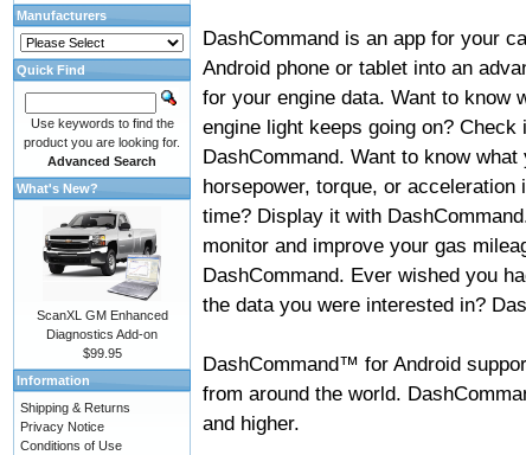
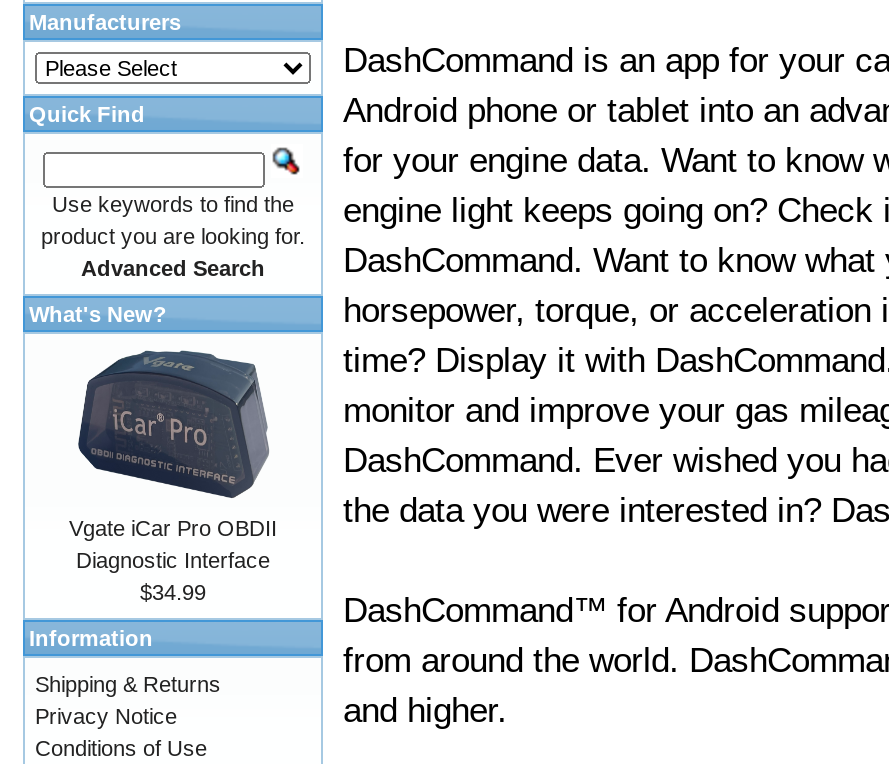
[36,211,168,360] [image] | ScanXL GM Enhanced | Diagnostics Add-on | $99.95 -> [69,348,277,604] [image] | Vgate iCar Pro OBDII | Diagnostic Interface | $34.99

